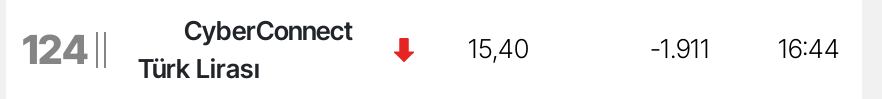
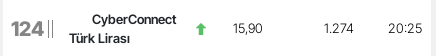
[468,32,530,64] 15,40 -> [233,20,263,36] 15,90
[650,32,710,64] -1.911 -> [324,20,354,36] 1.274
[778,32,840,64] 16:44 -> [388,20,422,36] 20:25

